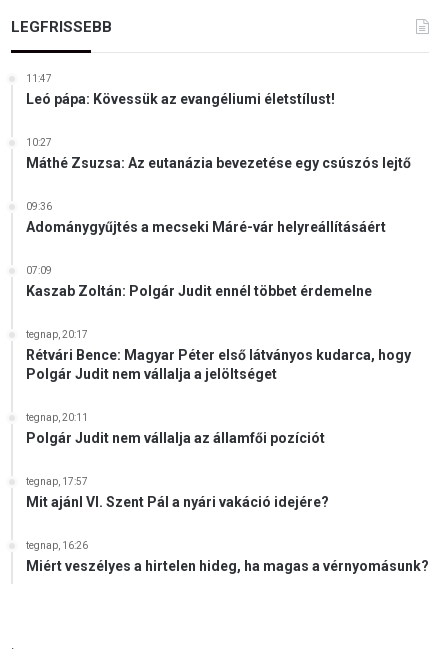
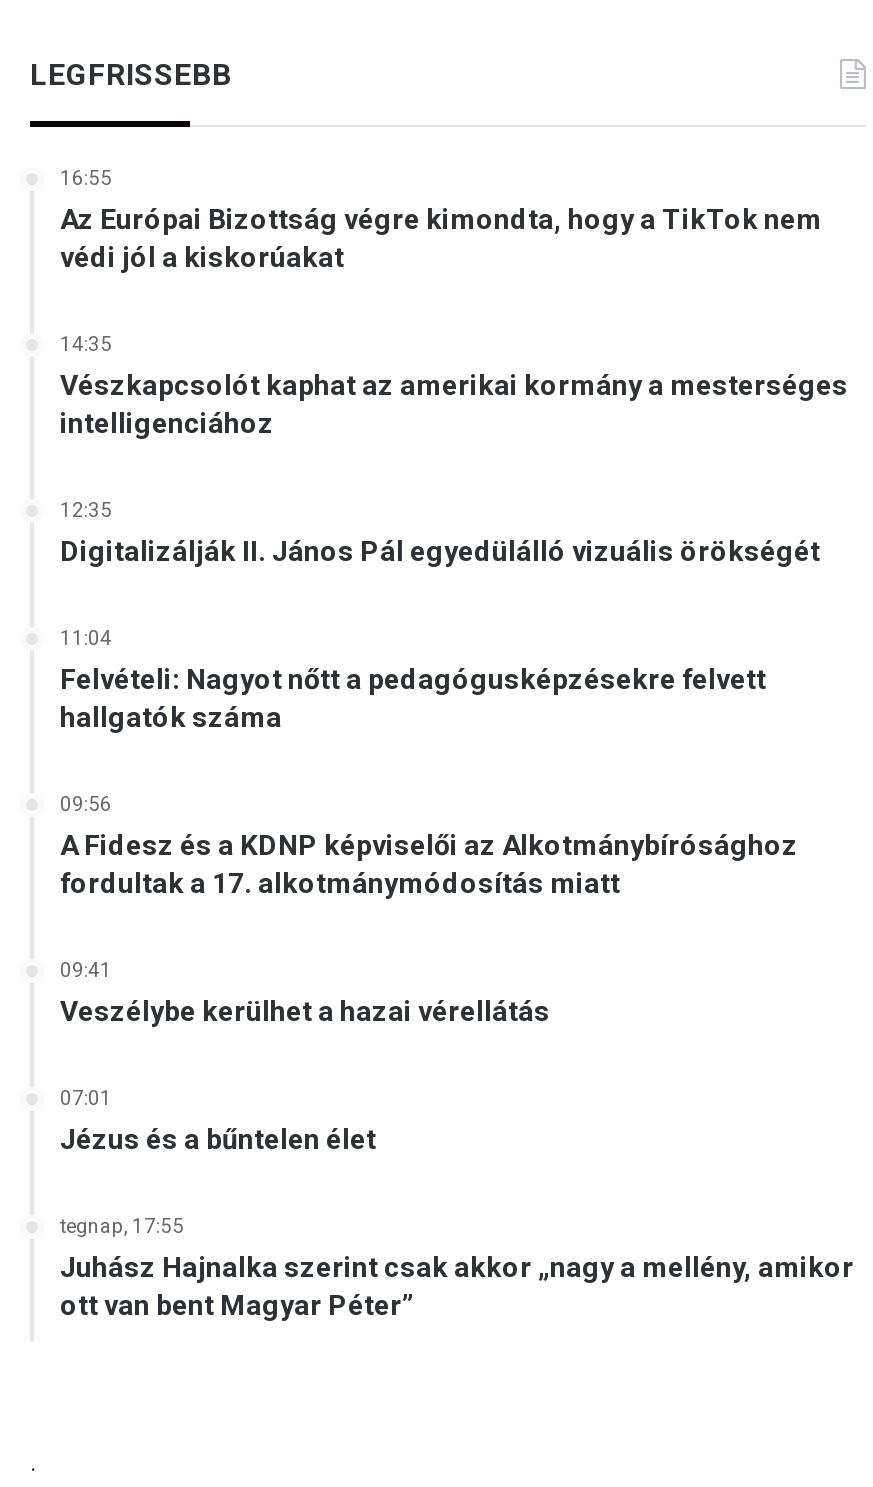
[26,73,335,107] 11:47 | Leó pápa: Kövessük az evangéliumi életstílust! -> [60,168,822,274] 16:55 | Az Európai Bizottság végre kimondta, hogy a TikTok nem | védi jól a kiskorúakat
[26,137,411,171] 10:27 | Máthé Zsuzsa: Az eutanázia bevezetése egy csúszós lejtő -> [60,334,848,440] 14:35 | Vészkapcsolót kaphat az amerikai kormány a mesterséges | intelligenciához
[26,201,386,235] 09:36 | Adománygyűjtés a mecseki Máré-vár helyreállításáért -> [60,500,820,568] 12:35 | Digitalizálják II. János Pál egyedülálló vizuális örökségét
[26,265,372,299] 07:09 | Kaszab Zoltán: Polgár Judit ennél többet érdemelne -> [60,628,766,734] 11:04 | Felvételi: Nagyot nőtt a pedagógusképzésekre felvett | hallgatók száma
[26,329,411,382] tegnap, 20:17 | Rétvári Bence: Magyar Péter első látványos kudarca, hogy | Polgár Judit nem vállalja a jelöltséget -> [60,794,798,900] 09:56 | A Fidesz és a KDNP képviselői az Alkotmánybírósághoz | fordultak a 17. alkotmánymódosítás miatt
[26,412,325,446] tegnap, 20:11 | Polgár Judit nem vállalja az államfői pozíciót -> [60,960,550,1028] 09:41 | Veszélybe kerülhet a hazai vérellátás
[26,476,329,510] tegnap, 17:57 | Mit ajánl VI. Szent Pál a nyári vakáció idejére? -> [60,1088,376,1156] 07:01 | Jézus és a bűntelen élet
[26,540,429,574] tegnap, 16:26 | Miért veszélyes a hirtelen hideg, ha magas a vérnyomásunk? -> [60,1216,854,1322] tegnap, 17:55 | Juhász Hajnalka szerint csak akkor „nagy a mellény, amikor | ott van bent Magyar Péter”

